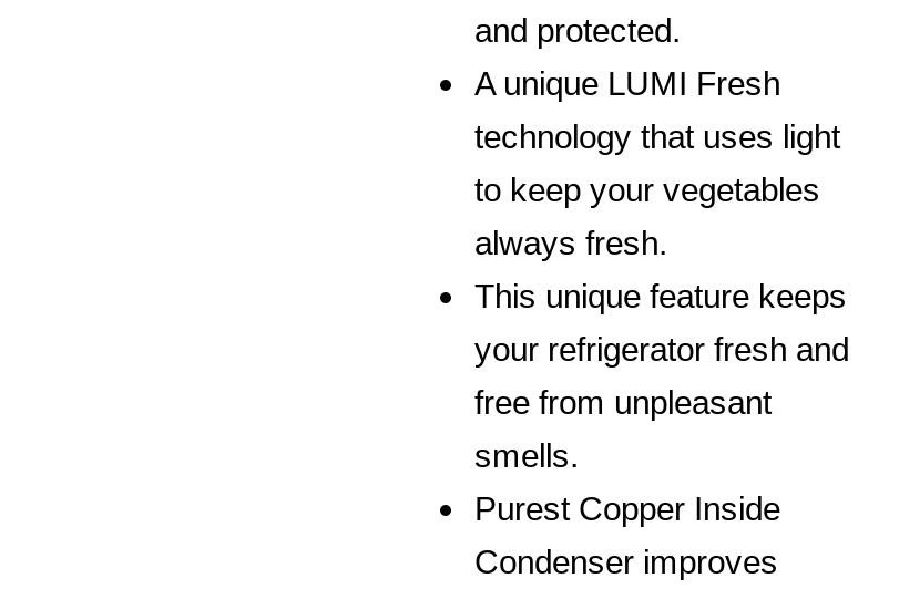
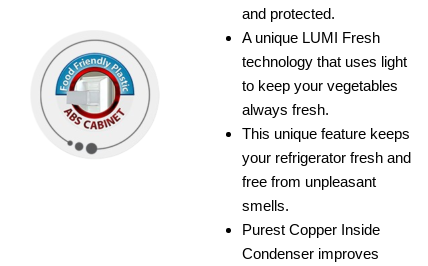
none -> [39,38,152,156] [image]

